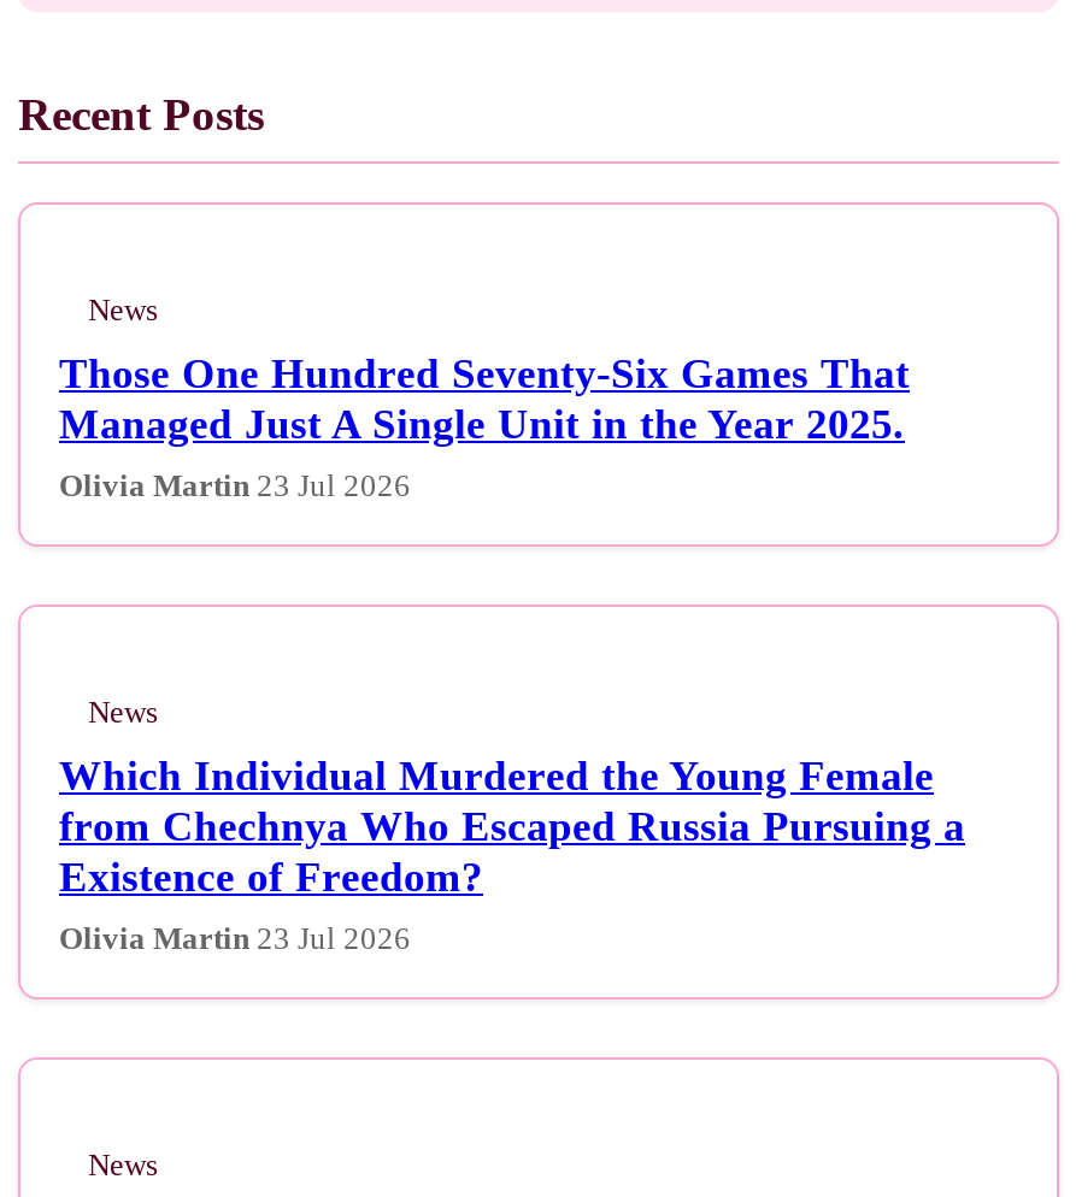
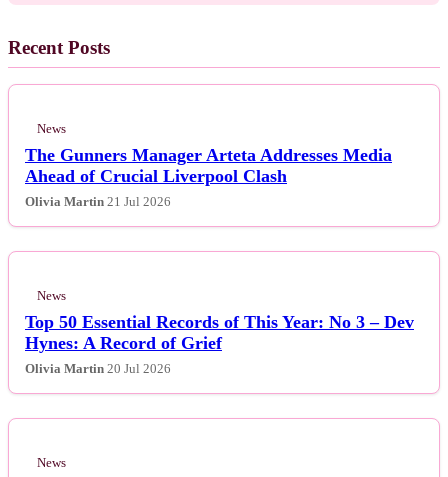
[59,349,910,504] Those One Hundred Seventy-Six Games That | Managed Just A Single Unit in the Year 2025. | Olivia Martin 23 Jul 2026 -> [25,145,392,209] The Gunners Manager Arteta Addresses Media | Ahead of Crucial Liverpool Clash | Olivia Martin 21 Jul 2026
[59,752,965,956] Which Individual Murdered the Young Female | from Chechnya Who Escaped Russia Pursuing a | Existence of Freedom? | Olivia Martin 23 Jul 2026 -> [25,312,414,376] Top 50 Essential Records of This Year: No 3 – Dev | Hynes: A Record of Grief | Olivia Martin 20 Jul 2026

